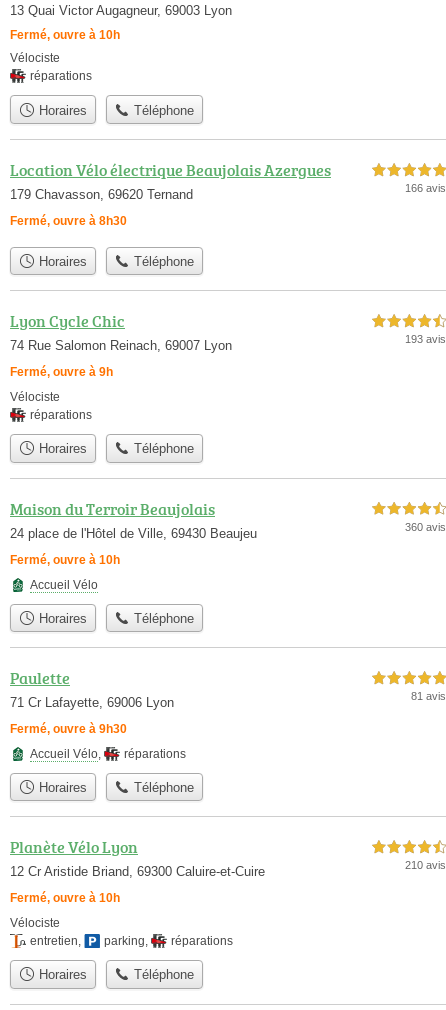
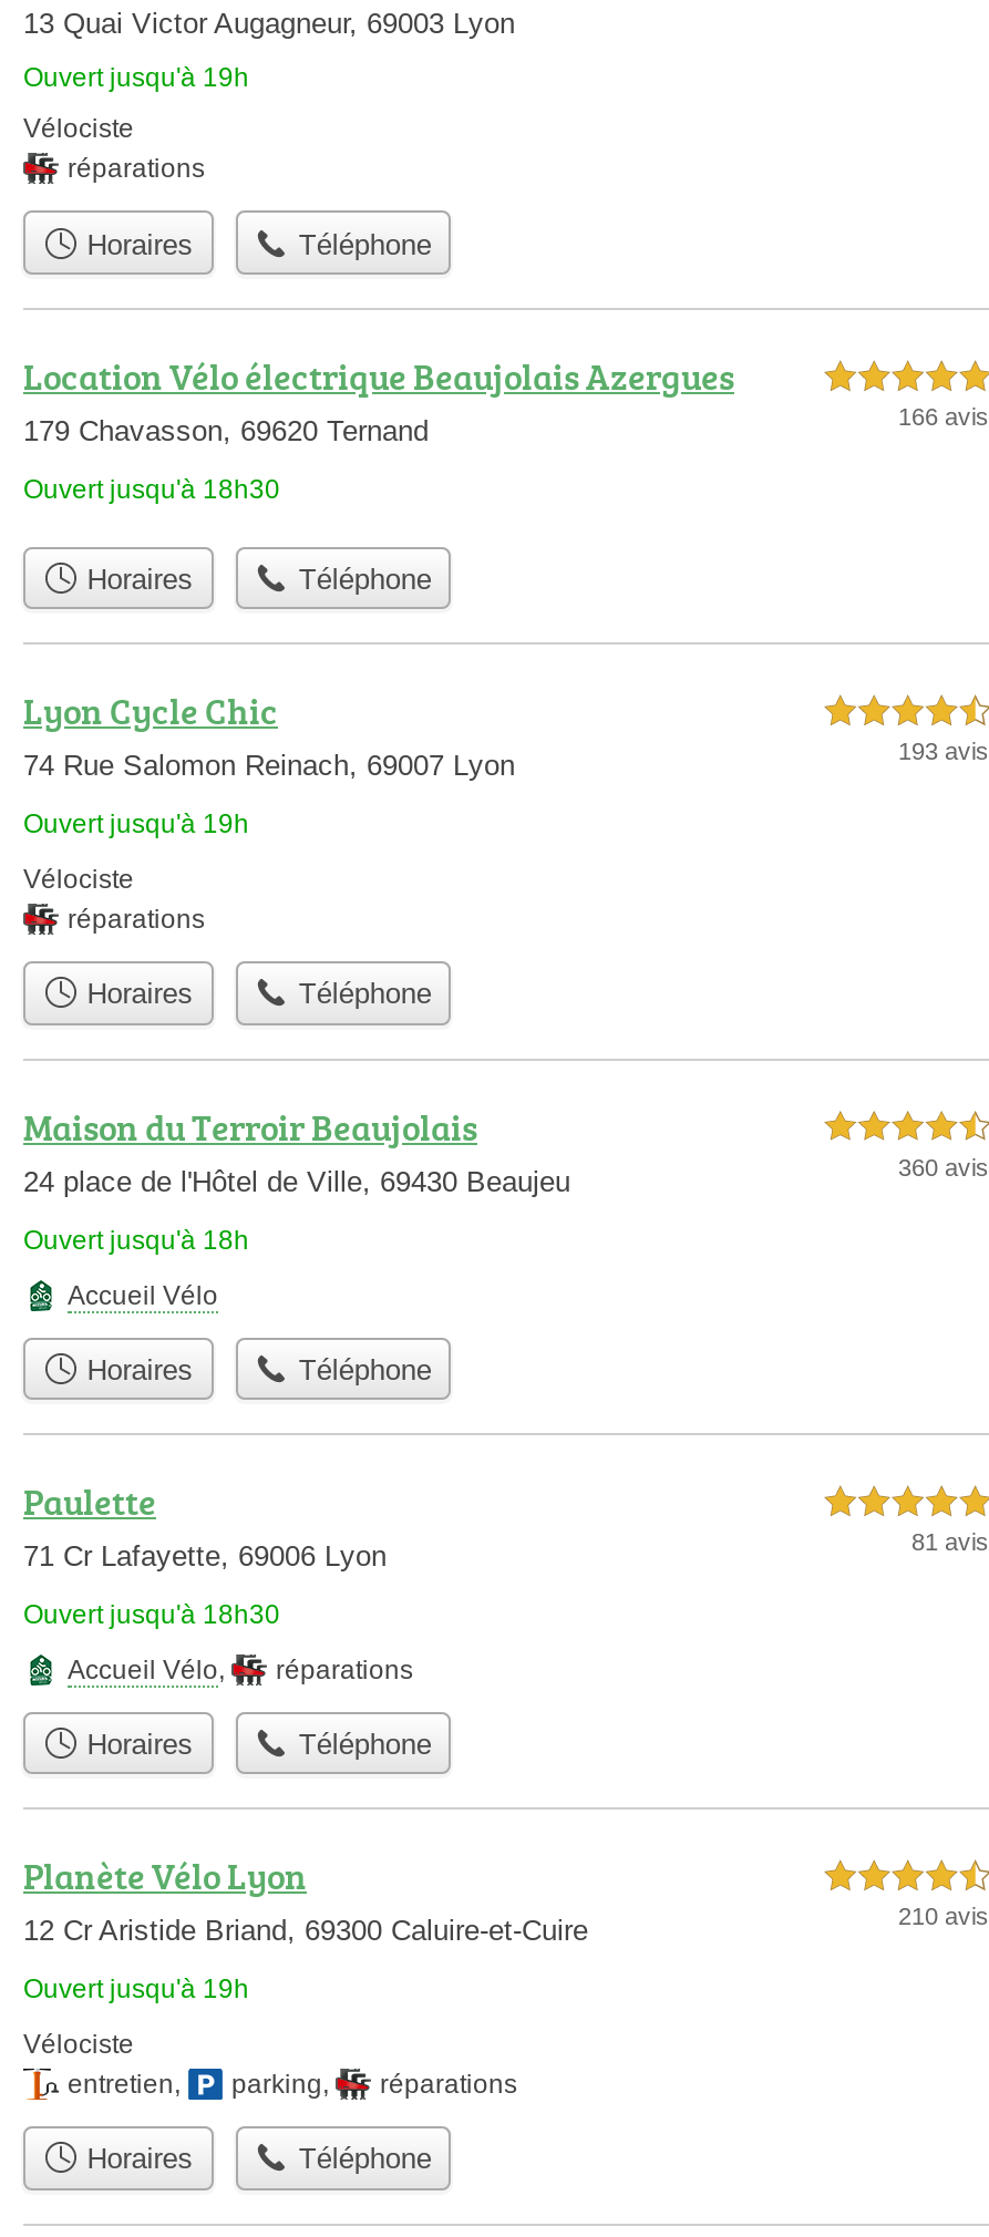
[10,28,120,42] Fermé, ouvre à 10h -> [23,63,249,94] Ouvert jusqu'à 19h
[10,214,127,228] Fermé, ouvre à 8h30 -> [23,474,280,505] Ouvert jusqu'à 18h30
[10,365,113,379] Fermé, ouvre à 9h -> [23,809,249,840] Ouvert jusqu'à 19h
[10,552,120,566] Fermé, ouvre à 10h -> [23,1224,249,1255] Ouvert jusqu'à 18h
[10,722,127,736] Fermé, ouvre à 9h30 -> [23,1599,280,1630] Ouvert jusqu'à 18h30
[10,891,120,905] Fermé, ouvre à 10h -> [23,1974,249,2005] Ouvert jusqu'à 19h

